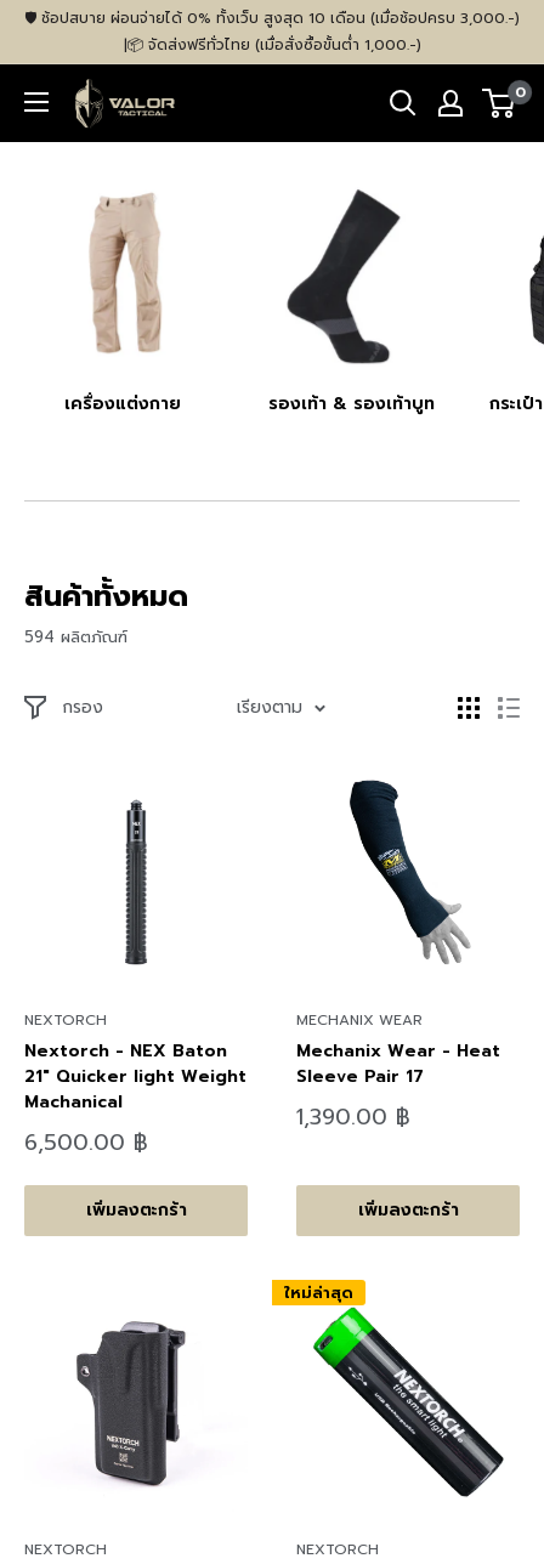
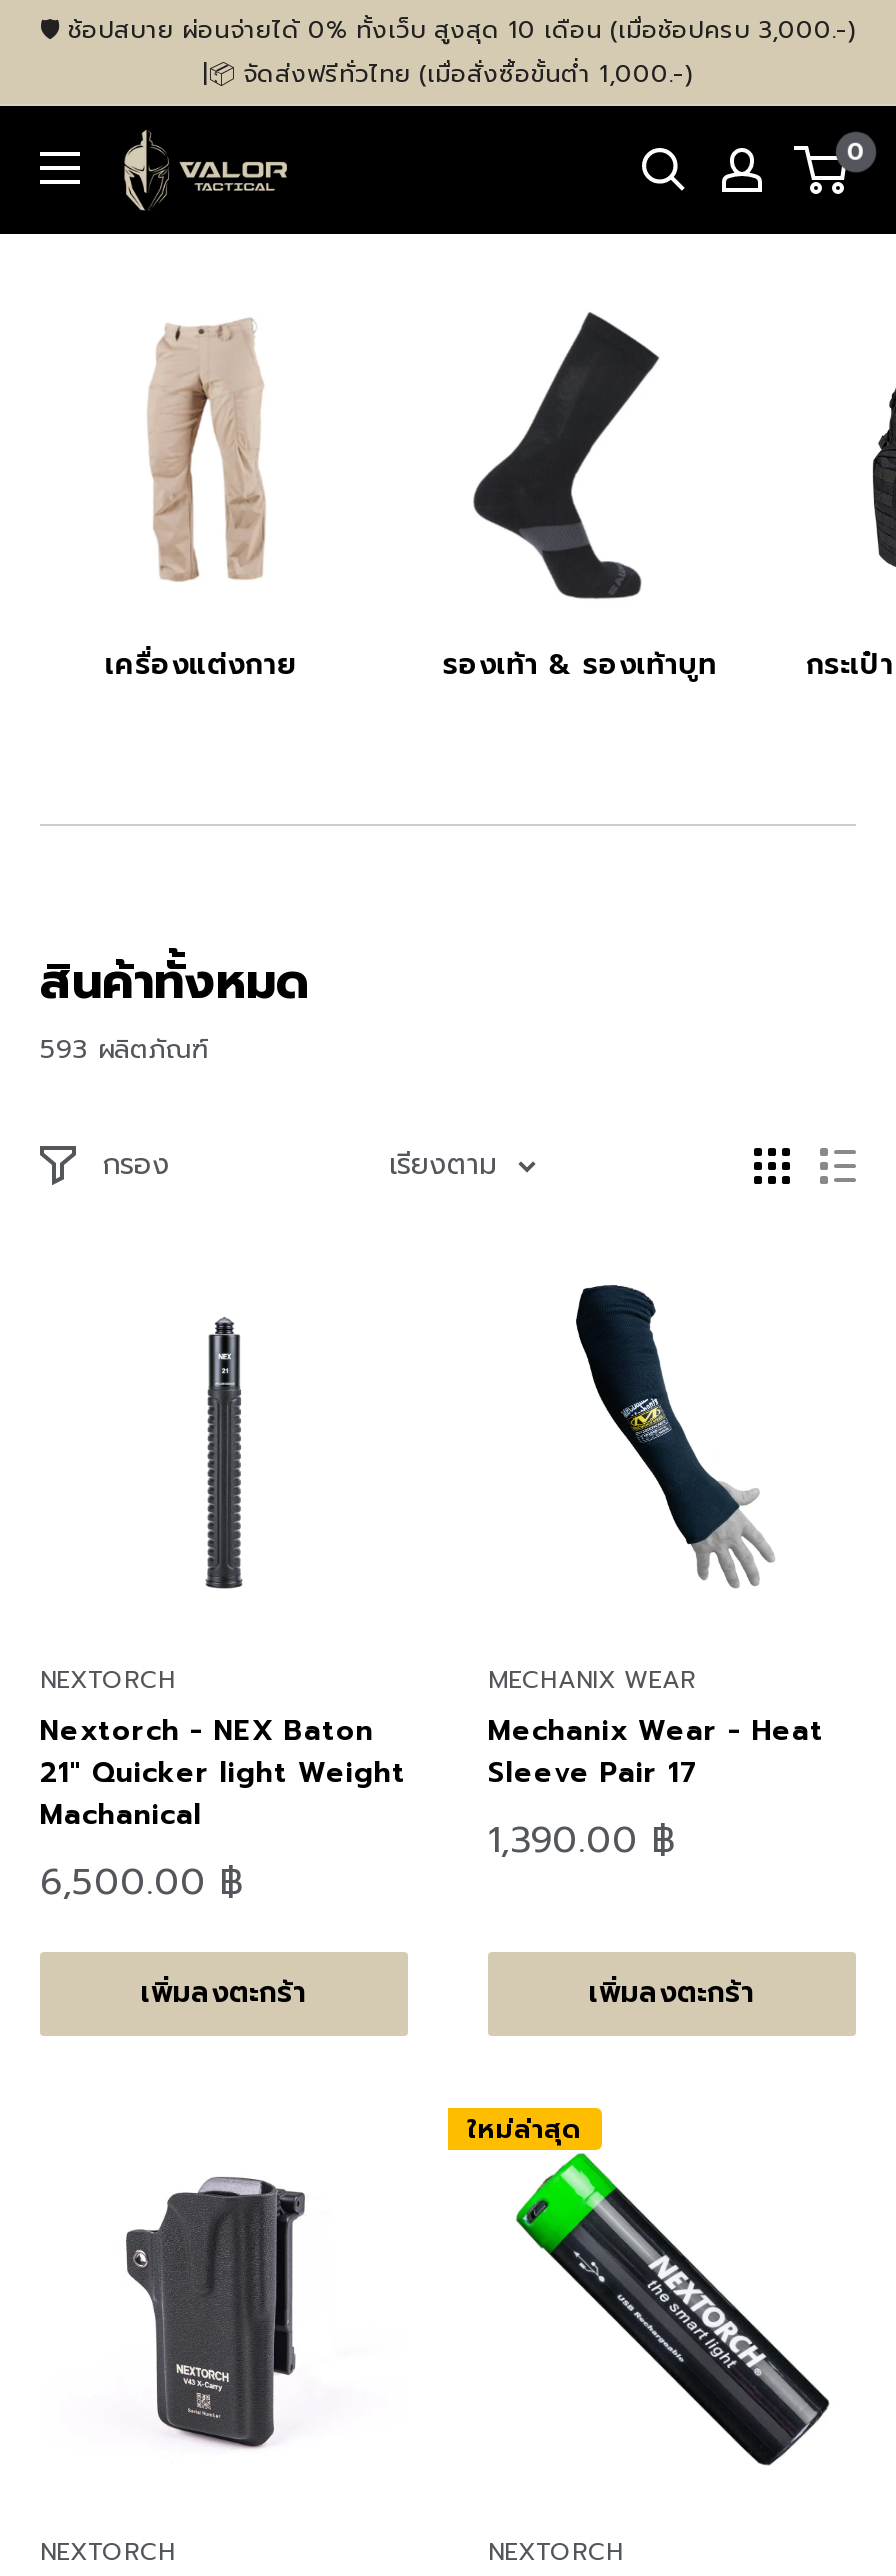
[24,625,127,648] 594 ผลิตภัณฑ์ -> [40,1030,208,1068] 593 ผลิตภัณฑ์

